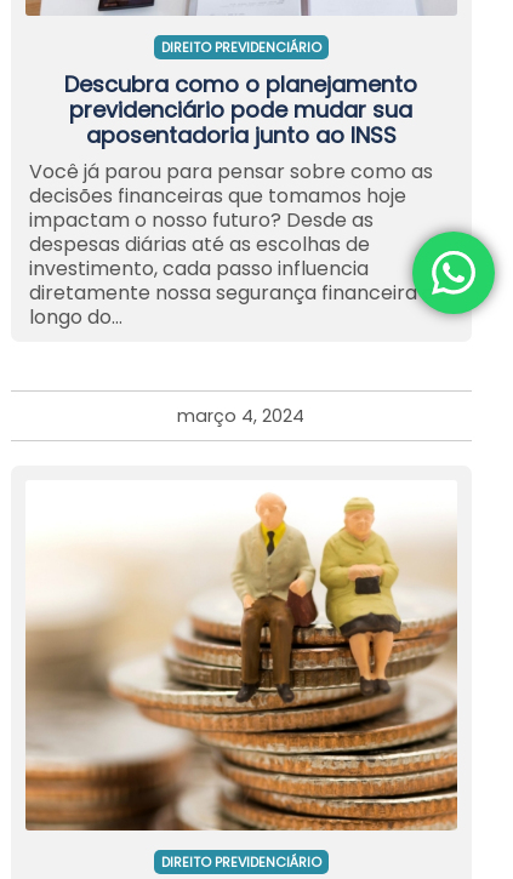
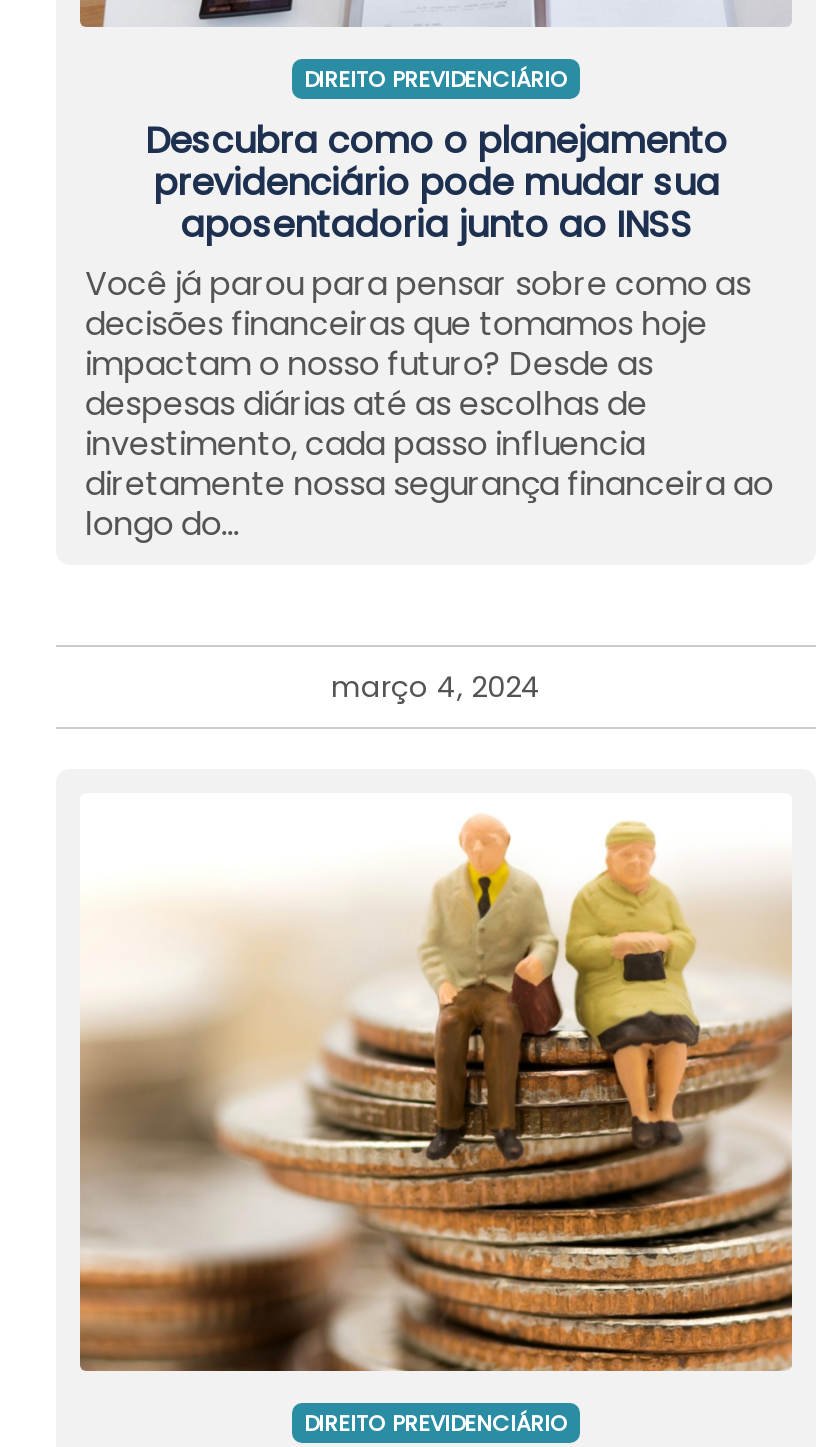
[409,228,500,319] [image] -> none

